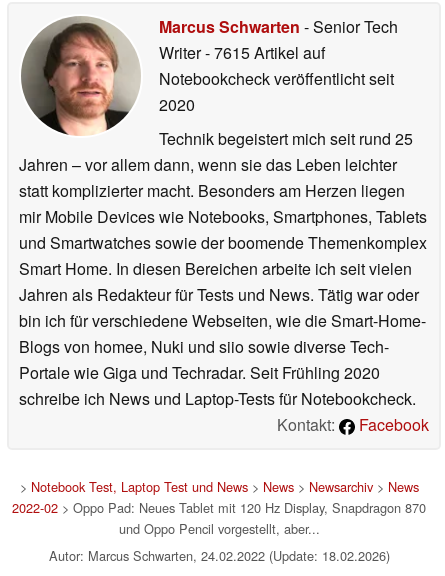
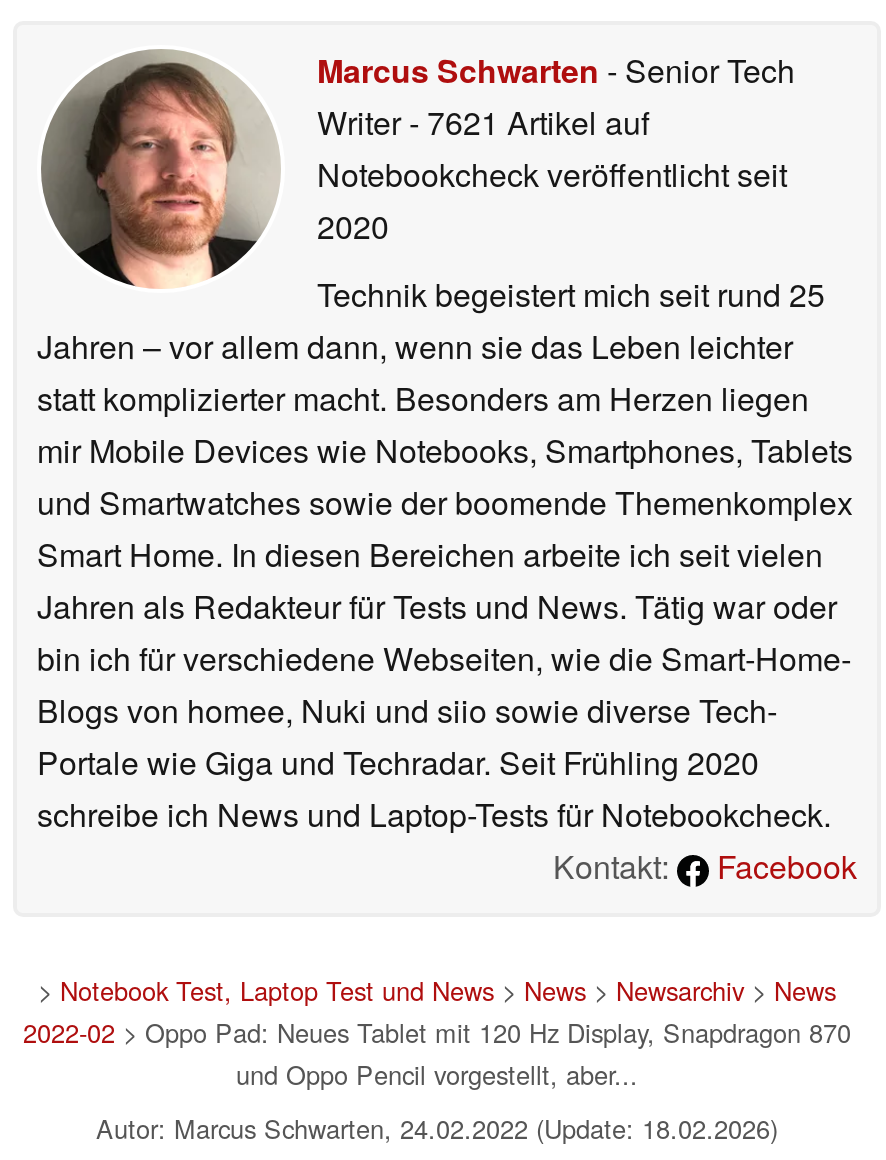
[159,41,325,64] Writer - 7615 Artikel auf -> [317,100,649,146] Writer - 7621 Artikel auf

